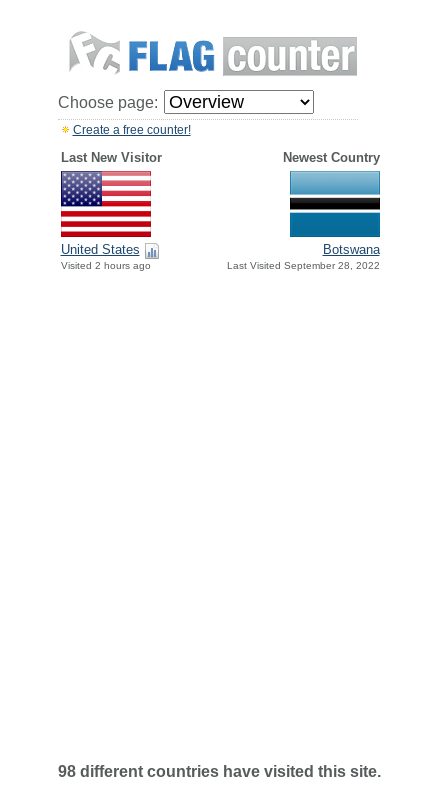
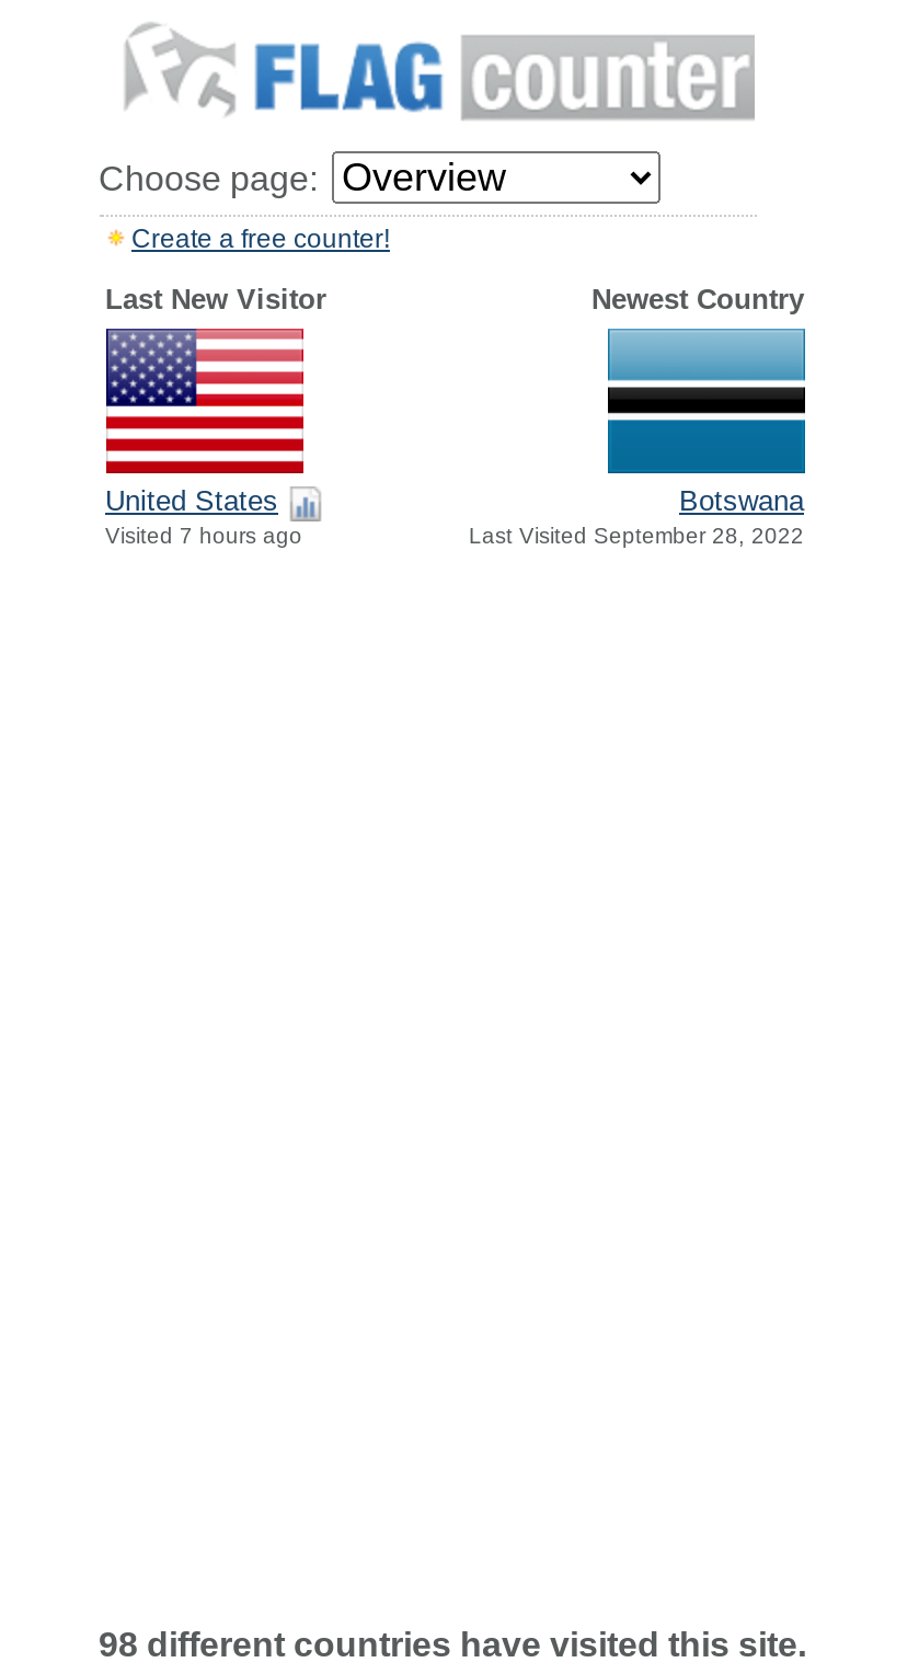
[60,260,150,271] Visited 2 hours ago -> [105,524,302,548] Visited 7 hours ago

